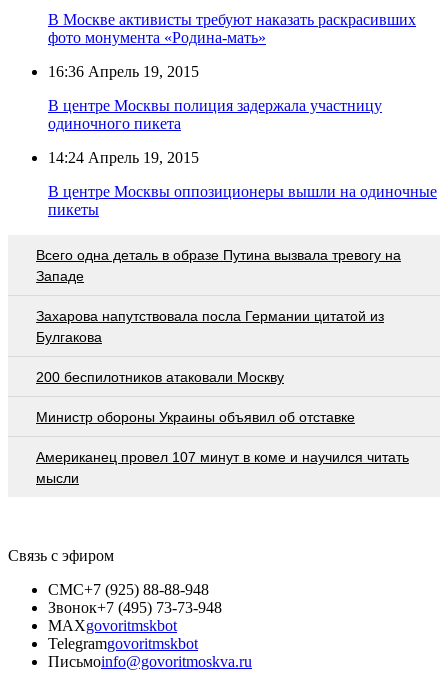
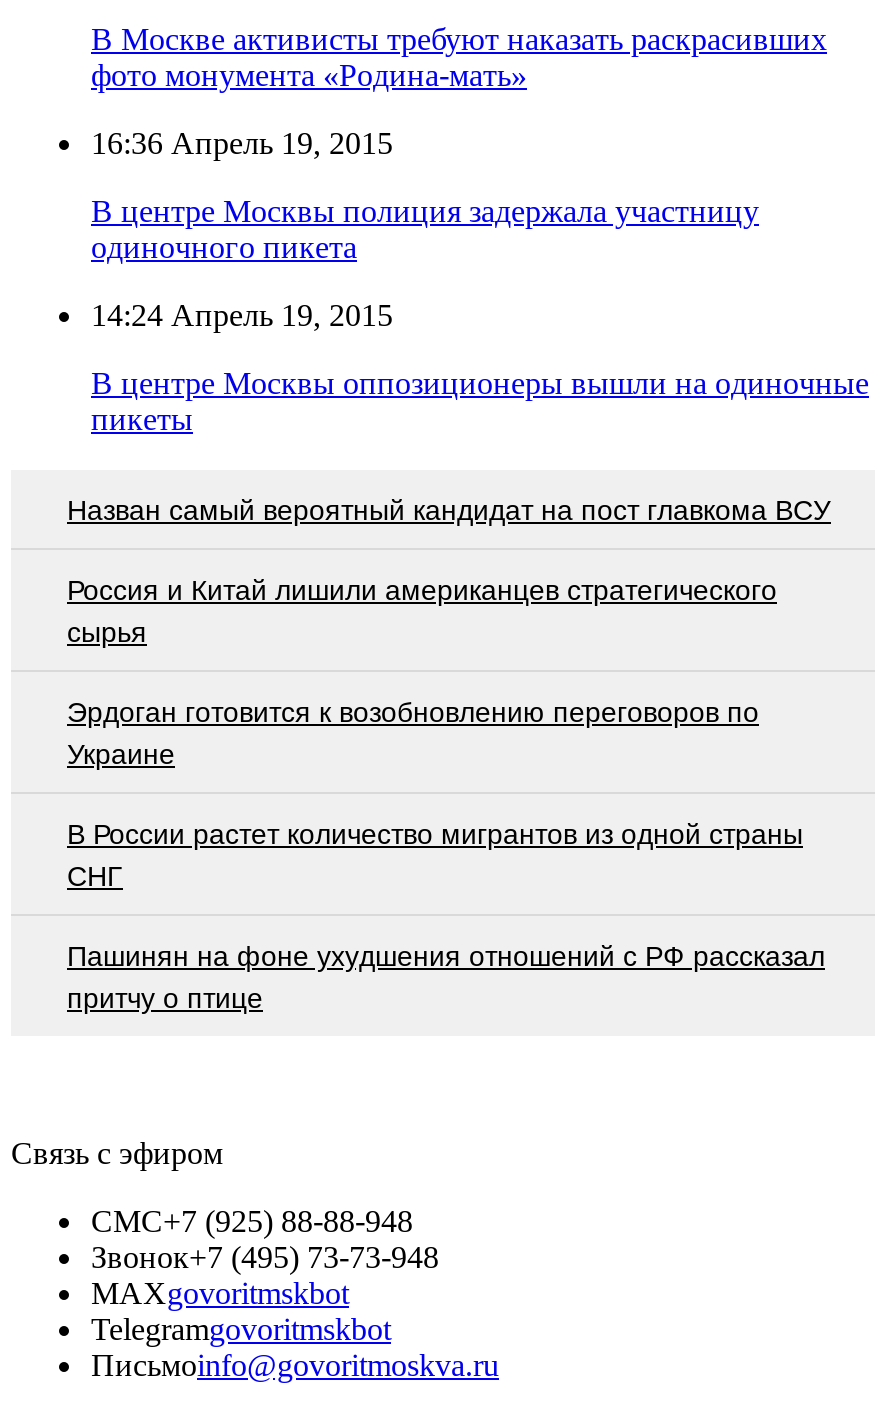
[36,247,401,284] Всего одна деталь в образе Путина вызвала тревогу на | Западе -> [67,493,831,525] Назван самый вероятный кандидат на пост главкома ВСУ
[36,308,384,345] Захарова напутствовала посла Германии цитатой из | Булгакова -> [67,573,777,647] Россия и Китай лишили американцев стратегического | сырья
[36,369,284,385] 200 беспилотников атаковали Москву -> [67,695,759,769] Эрдоган готовится к возобновлению переговоров по | Украине
[36,409,355,425] Министр обороны Украины объявил об отставке -> [67,817,803,891] В России растет количество мигрантов из одной страны | СНГ
[36,449,409,486] Американец провел 107 минут в коме и научился читать | мысли -> [67,939,825,1013] Пашинян на фоне ухудшения отношений с РФ рассказал | притчу о птице

